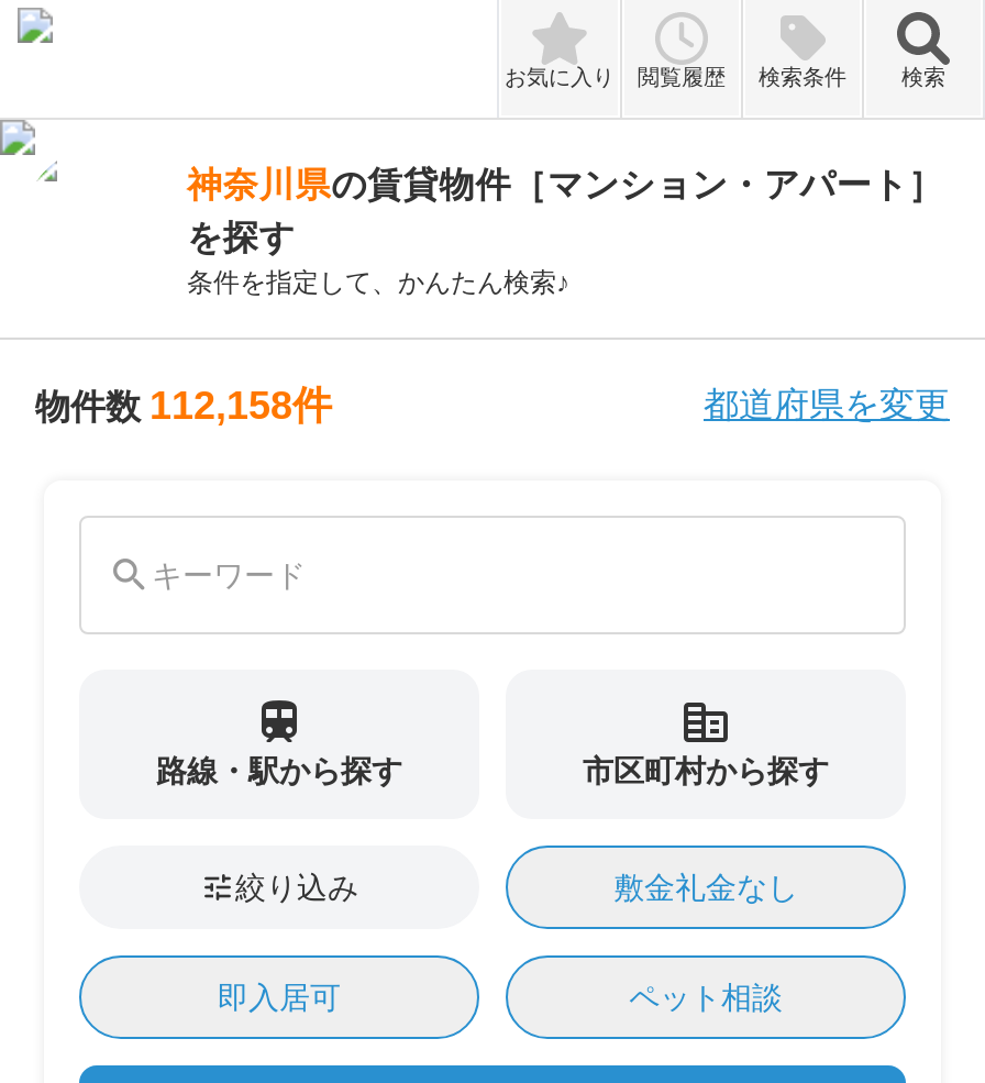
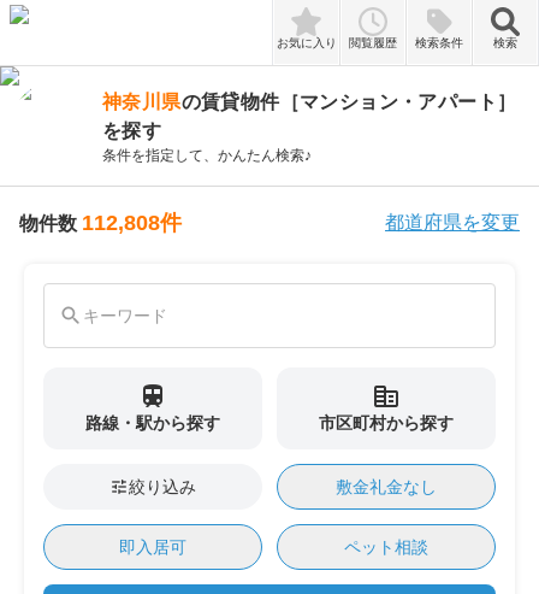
[35,384,332,428] 物件数 112,158件 -> [19,211,182,235] 物件数 112,808件

